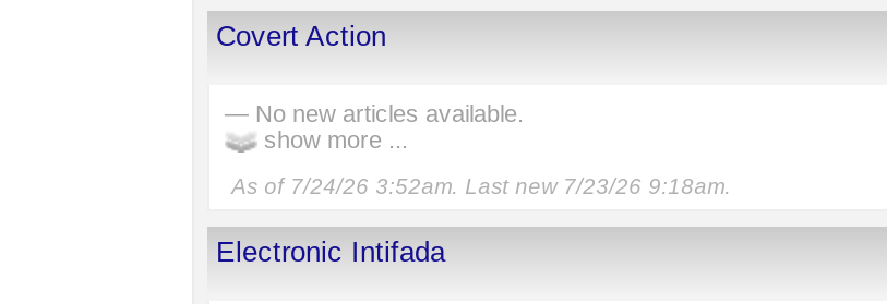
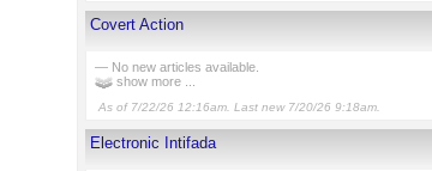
[232,175,731,199] As of 7/24/26 3:52am. Last new 7/23/26 9:18am. -> [99,100,381,113] As of 7/22/26 12:16am. Last new 7/20/26 9:18am.

